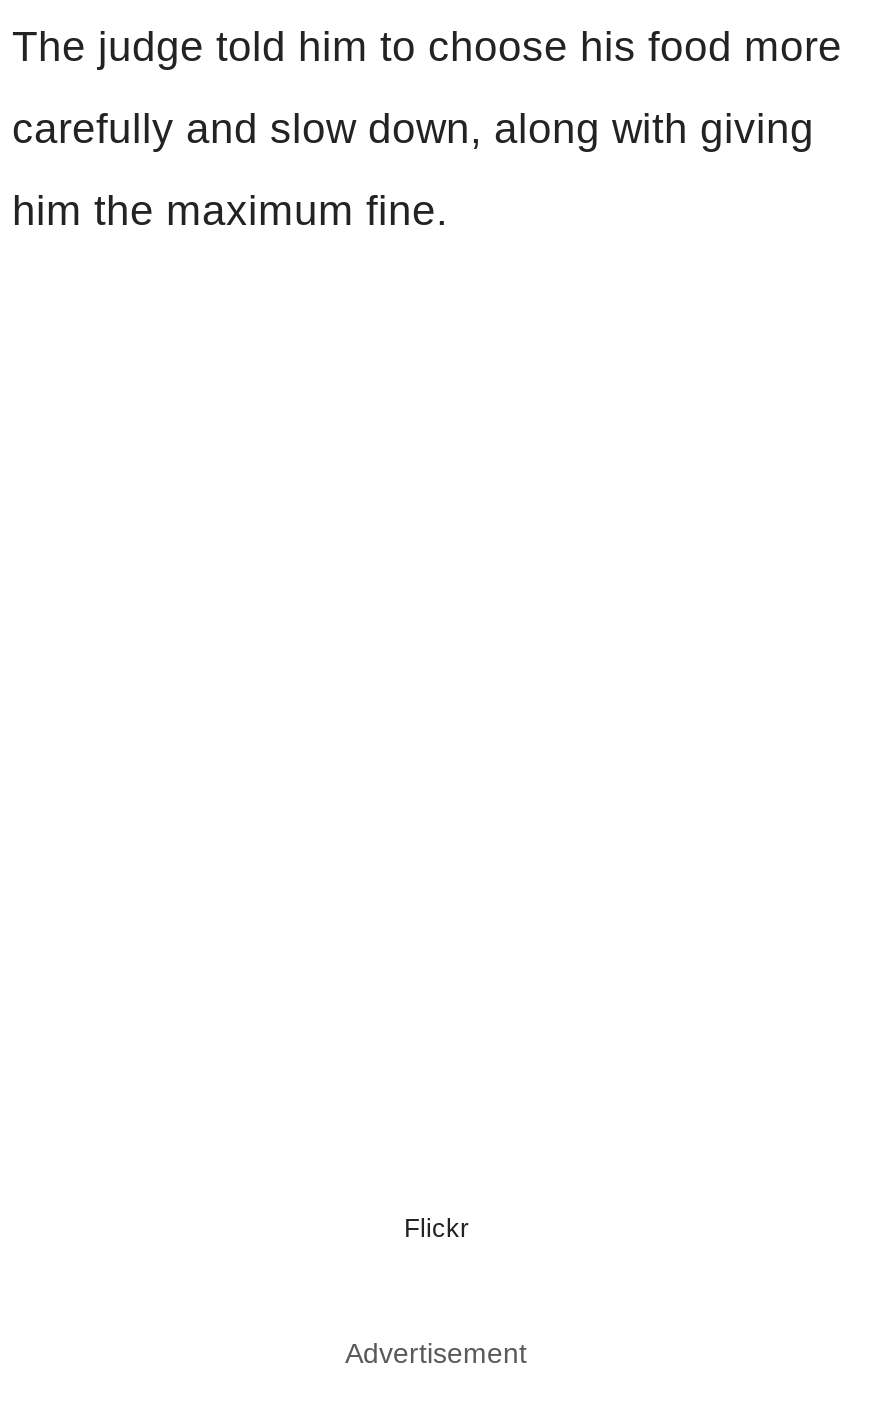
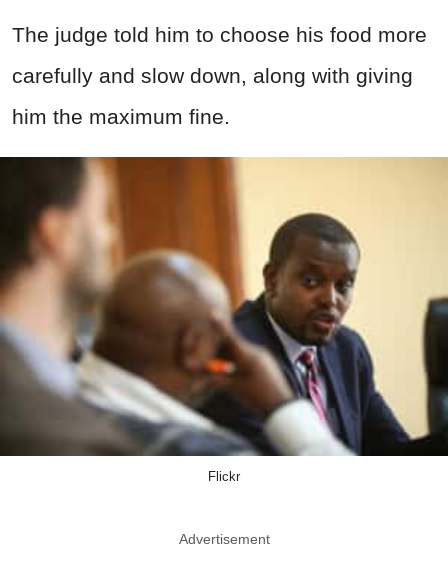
none -> [3,156,445,457] [image]

